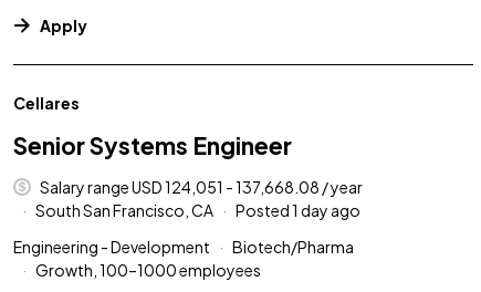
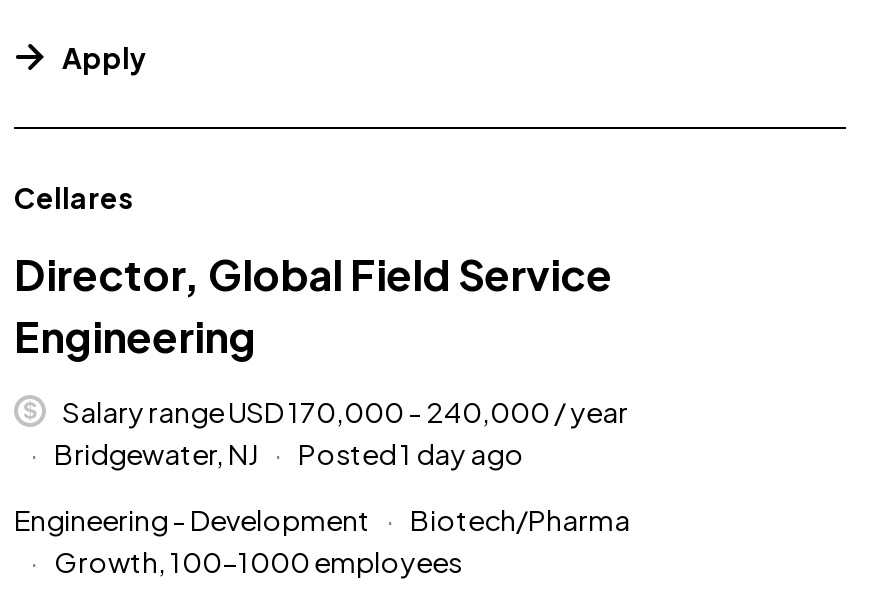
[13,130,292,160] Senior Systems Engineer -> [14,247,612,363] Director, Global Field Service | Engineering
[35,177,363,220] Salary range USD 124,051 - 137,668.08 / year | South San Francisco, CA -> [54,393,628,471] Salary range USD 170,000 - 240,000 / year | Bridgewater, NJ

